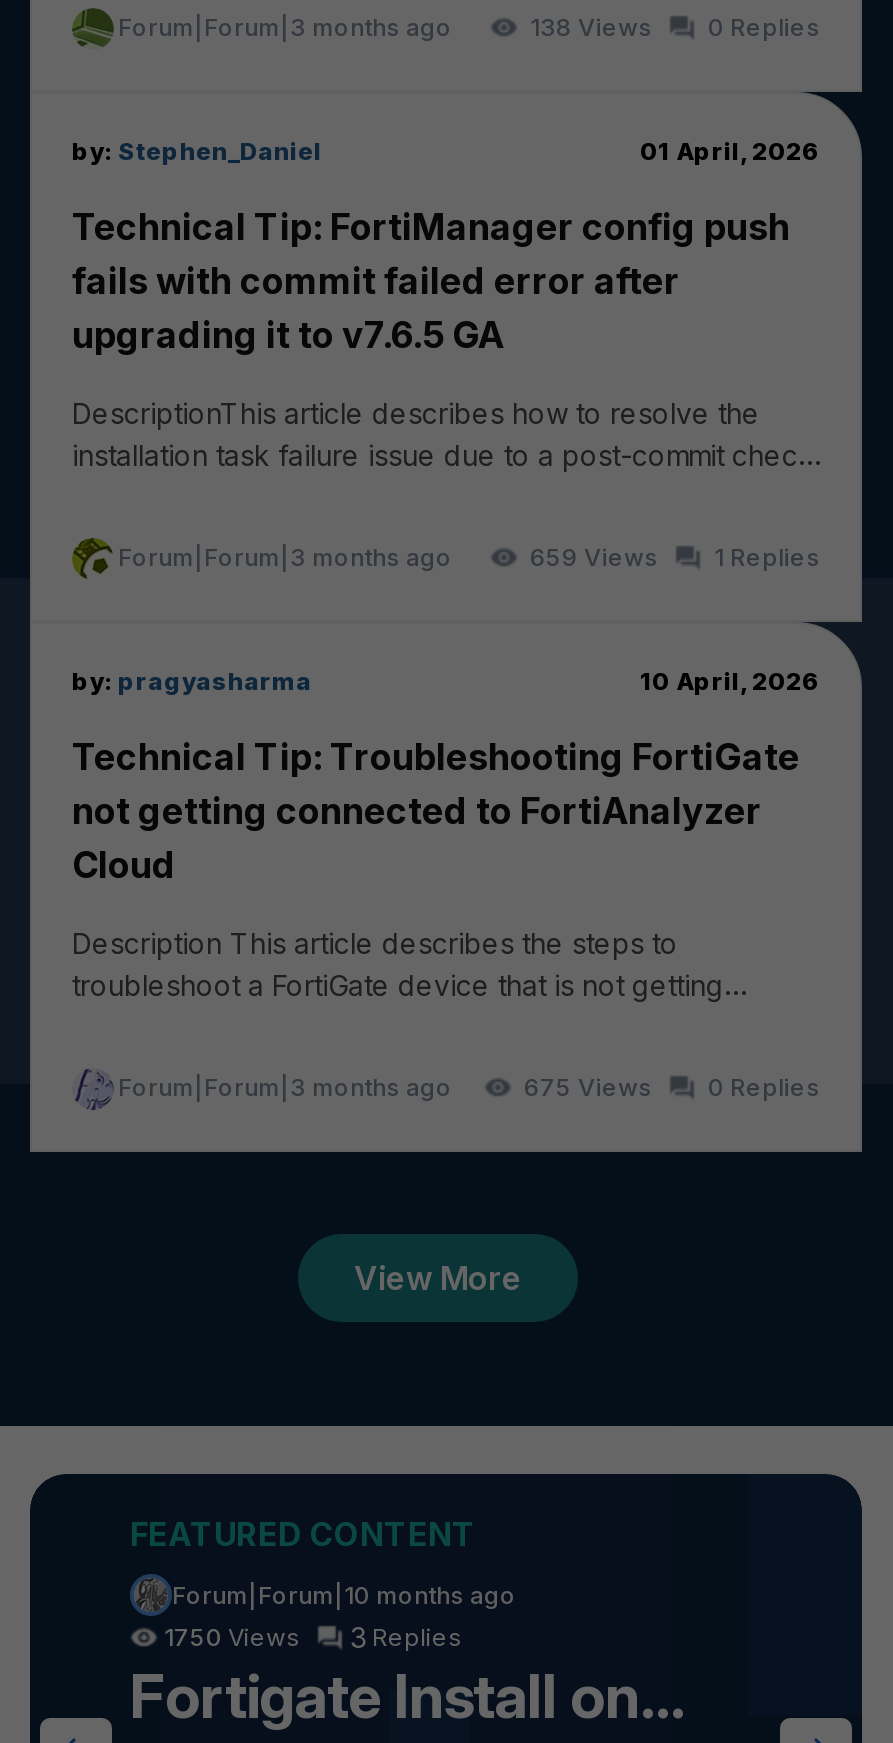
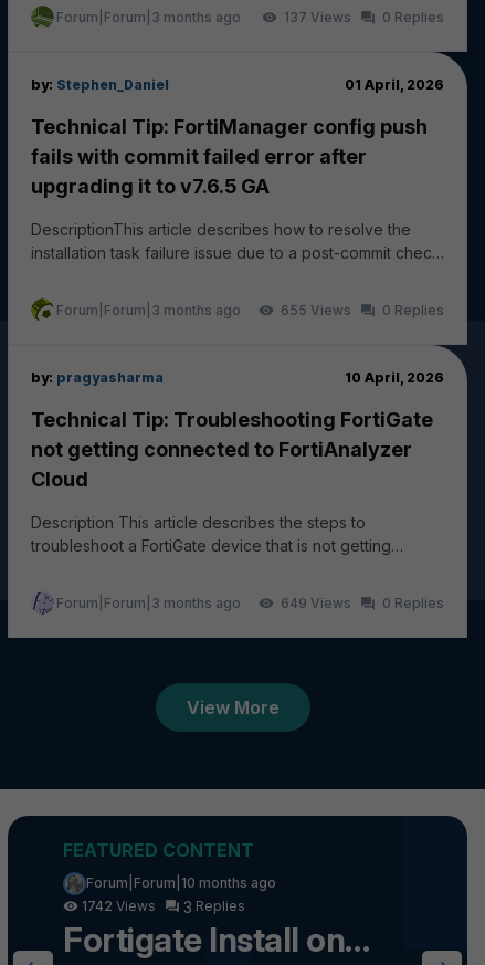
[530,13,572,43] 138 -> [284,9,307,25] 137
[530,543,578,573] 659 -> [281,302,307,318] 655
[714,543,724,573] 1 -> [382,302,391,318] 0
[524,1073,572,1103] 675 -> [281,594,307,611] 649
[164,1621,222,1651] 1750 -> [82,898,113,914] 1742

